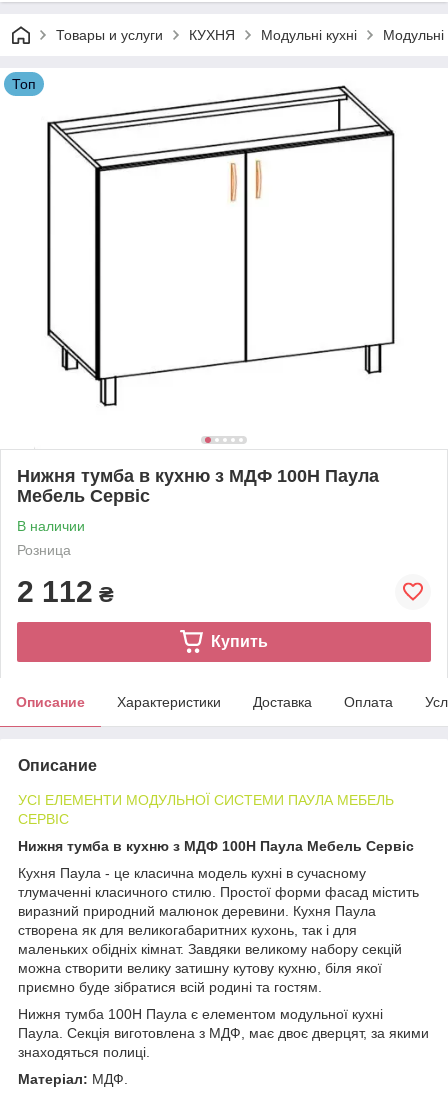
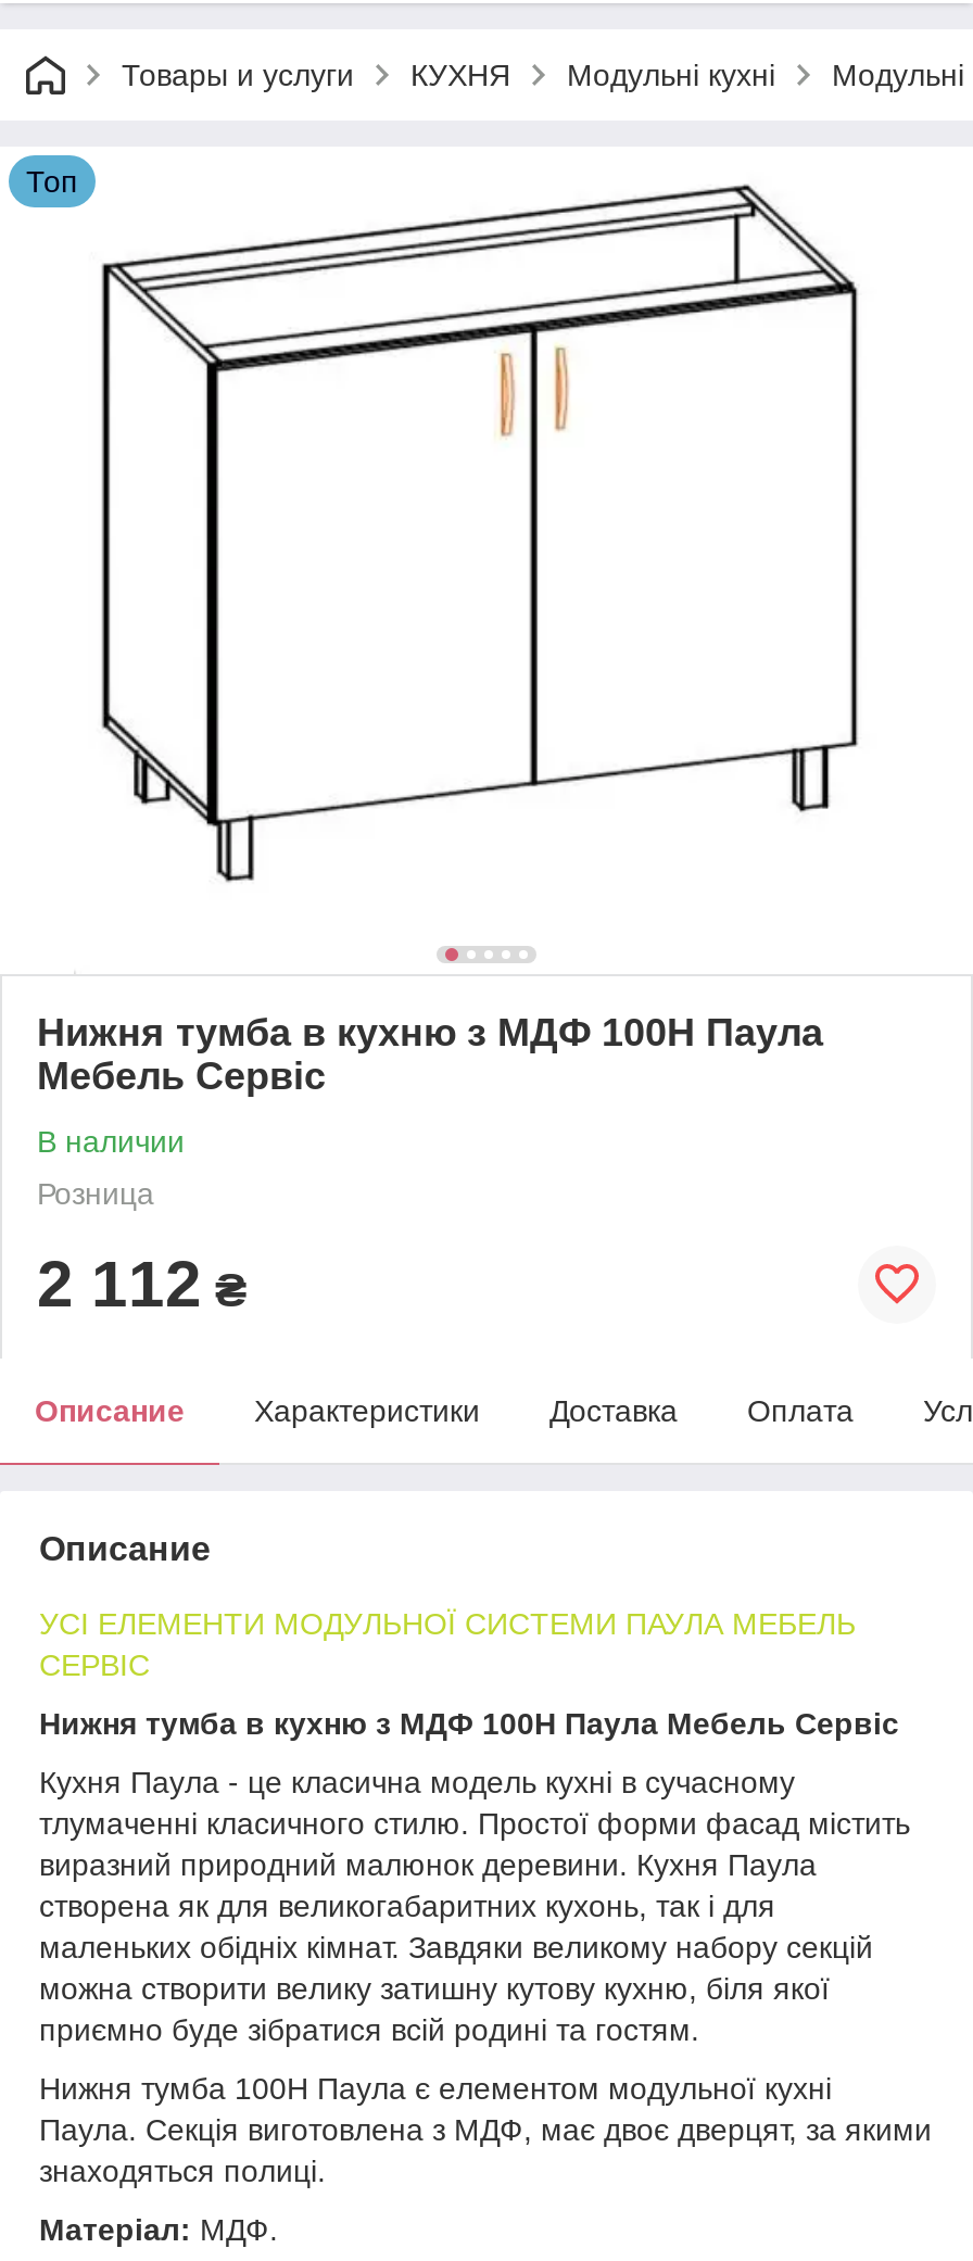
[211,633,268,650] Купить -> none

